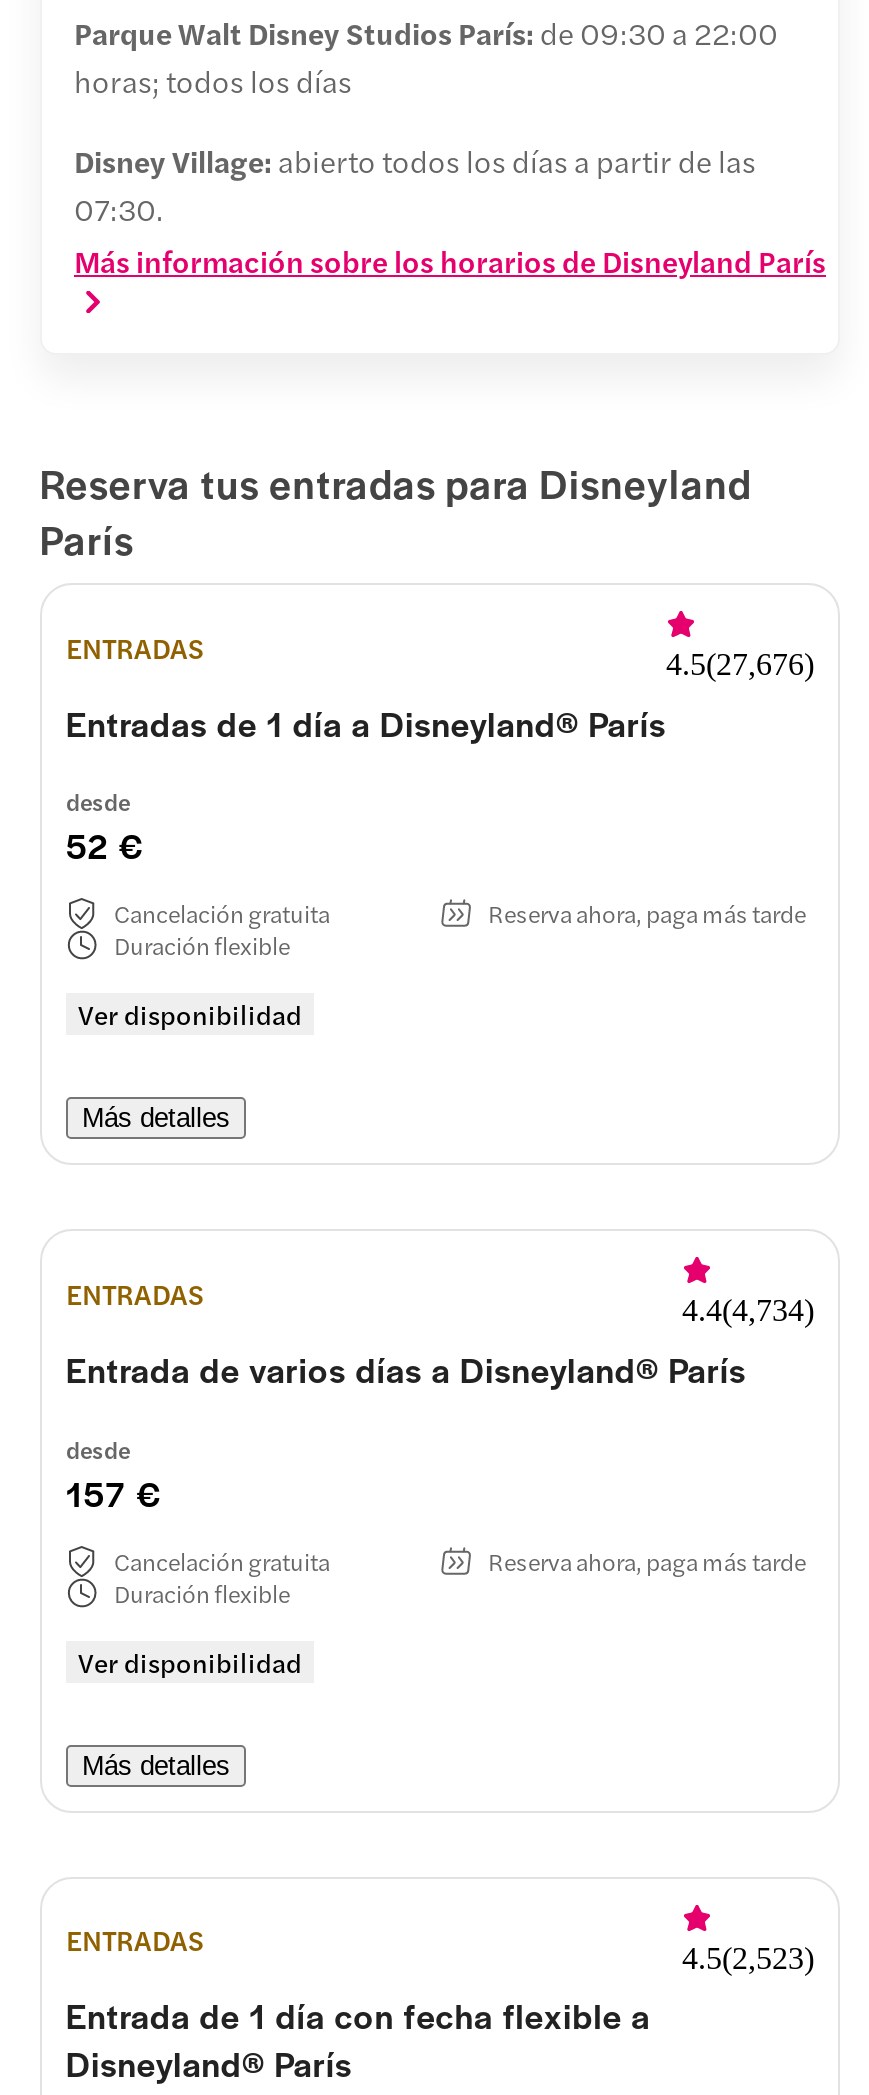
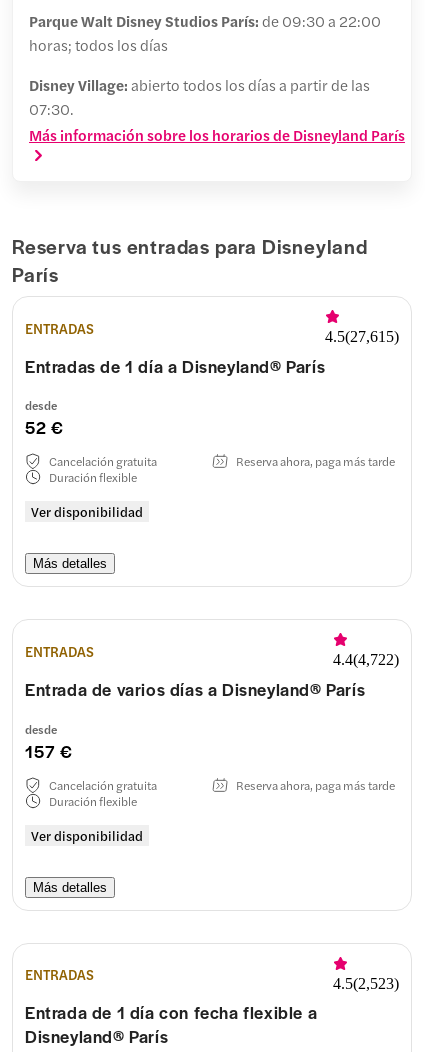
[666,647,814,681] 4.5(27,676) -> [325,328,399,345] 4.5(27,615)
[682,1294,814,1328] 4.4(4,734) -> [333,651,399,668] 4.4(4,722)

